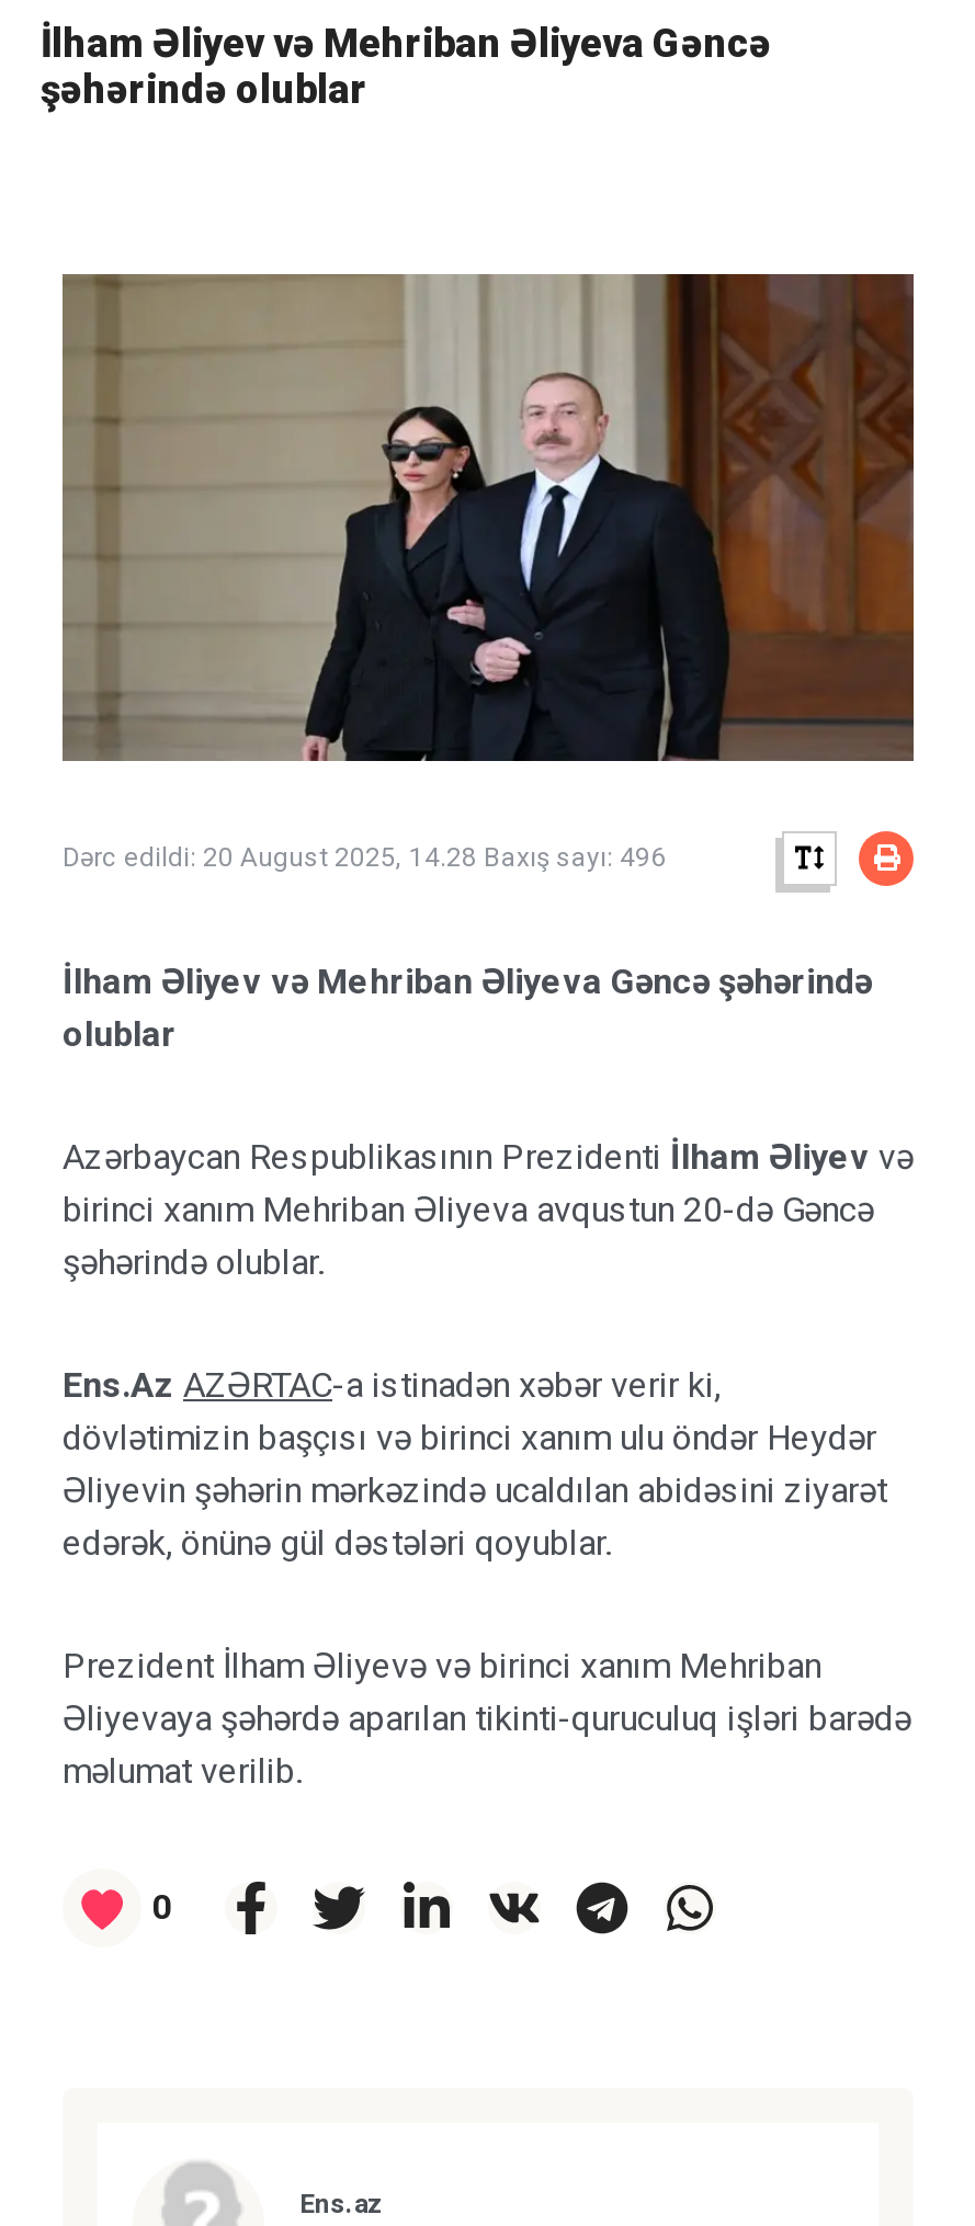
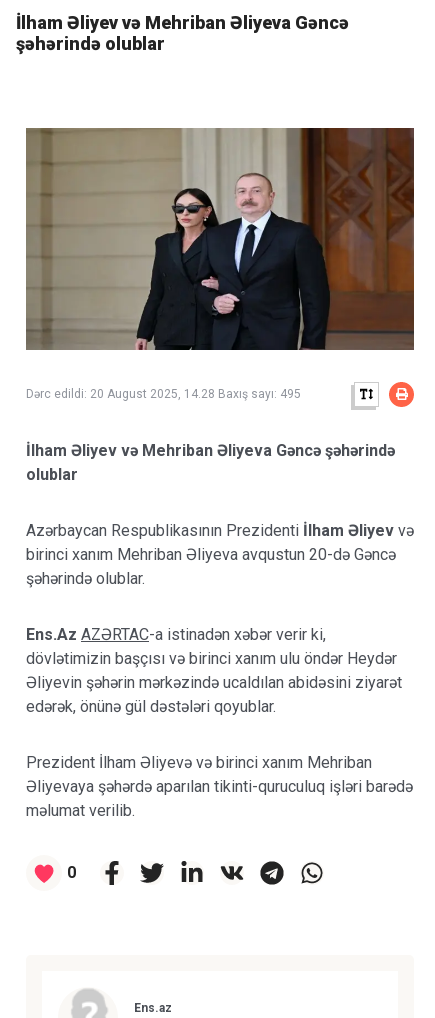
[63,843,666,873] Dərc edildi: 20 August 2025, 14.28 Baxış sayı: 496 -> [26,387,301,401] Dərc edildi: 20 August 2025, 14.28 Baxış sayı: 495

